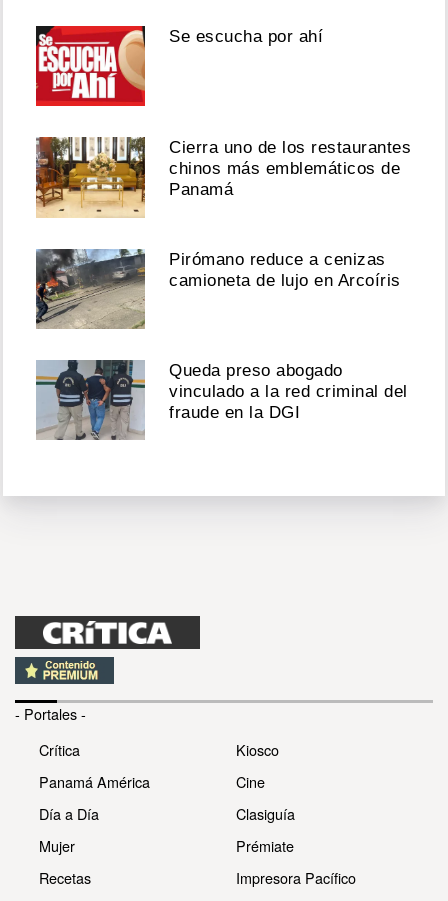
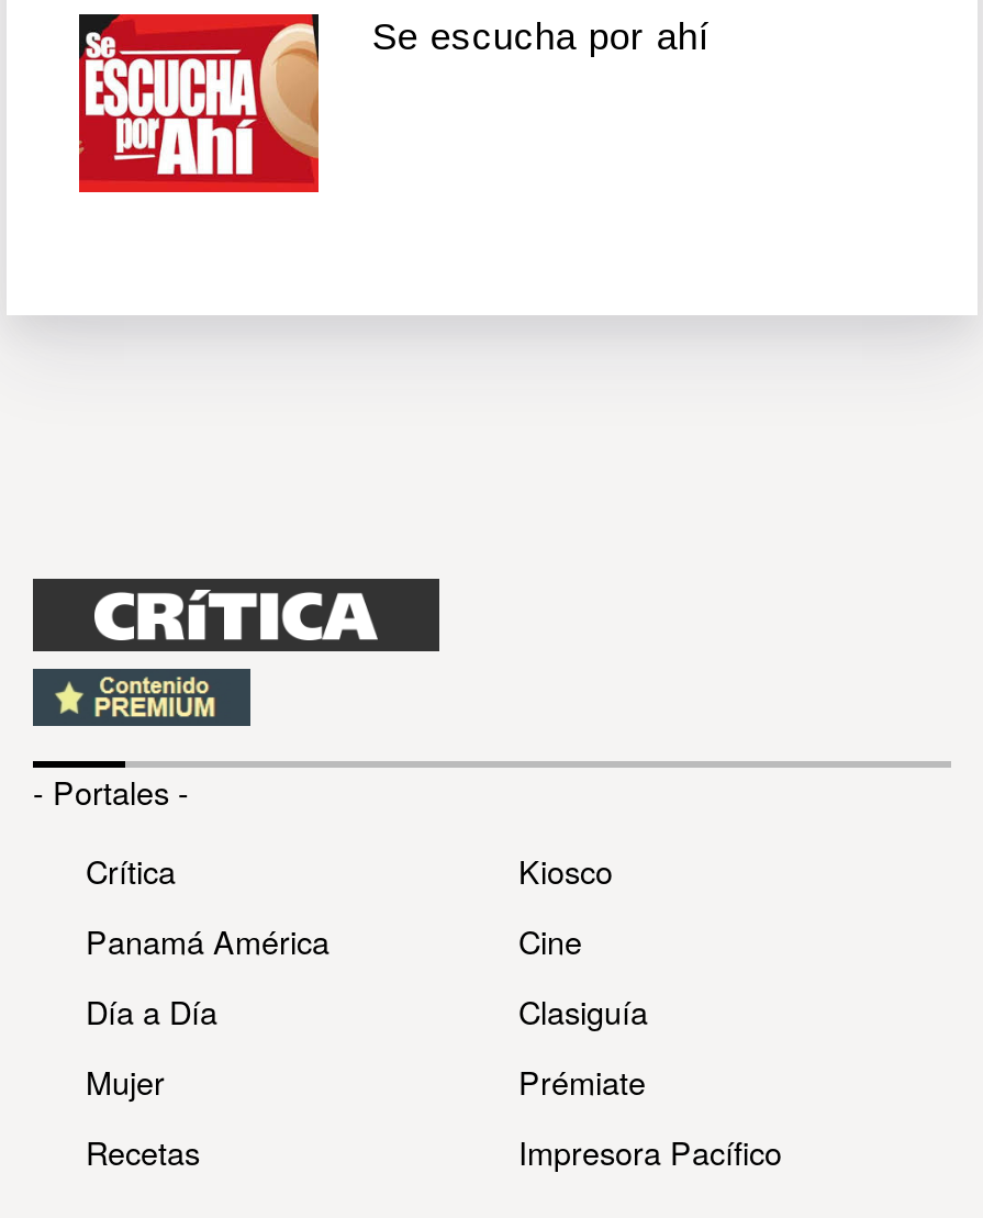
[35,136,411,218] [image] | Cierra uno de los restaurantes | chinos más emblemáticos de | Panamá -> none
[35,248,401,330] [image] | Pirómano reduce a cenizas | camioneta de lujo en Arcoíris -> none
[35,359,408,441] [image] | Queda preso abogado | vinculado a la red criminal del | fraude en la DGI -> none

